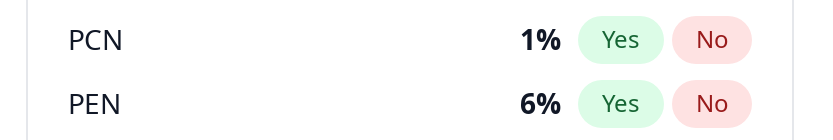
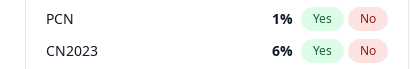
[68,84,122,122] PEN -> [46,41,98,60] CN2023

